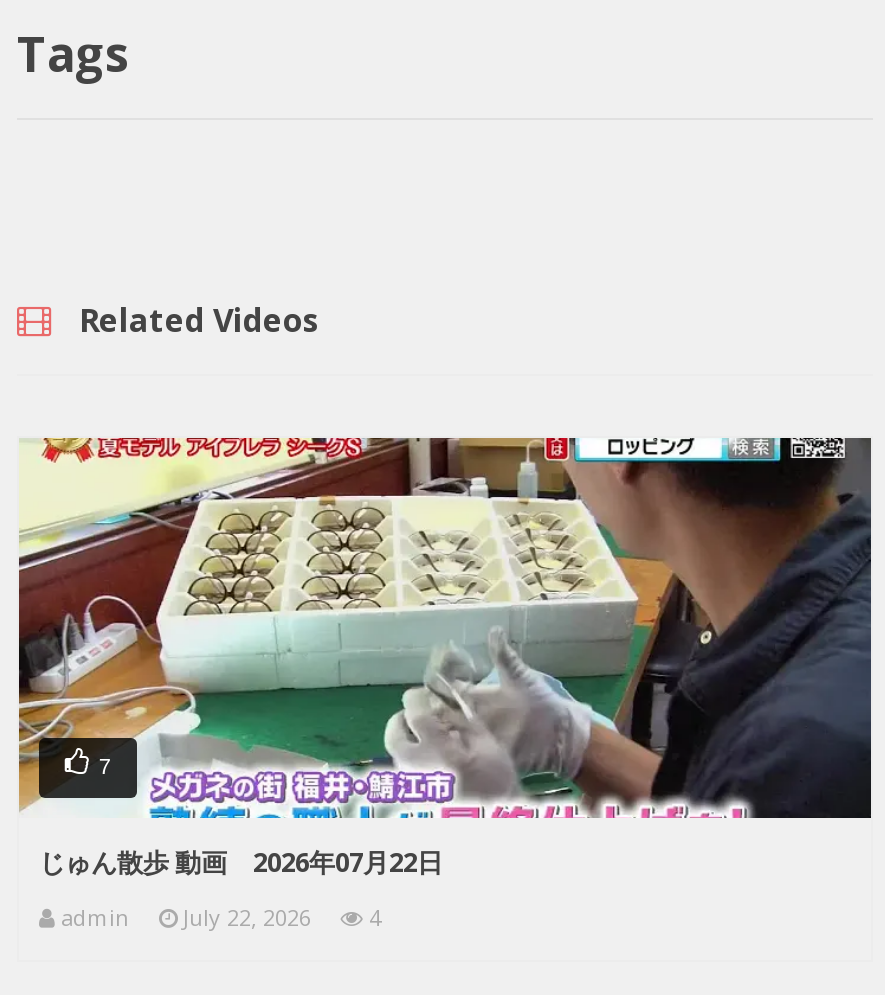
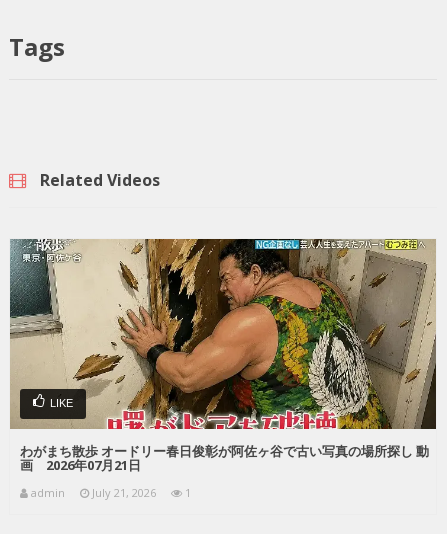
[17,436,873,802] [image] | 7 -> [9,238,436,430] [image] | LIKE
[39,844,443,880] じゅん散歩 動画 2026年07月22日 -> [20,442,429,474] わがまち散歩 オードリー春日俊彰が阿佐ヶ谷で古い写真の場所探し 動 | 画 2026年07月21日
[183,902,381,932] July 22, 2026 | 4 -> [92,485,191,500] July 21, 2026 | 1

